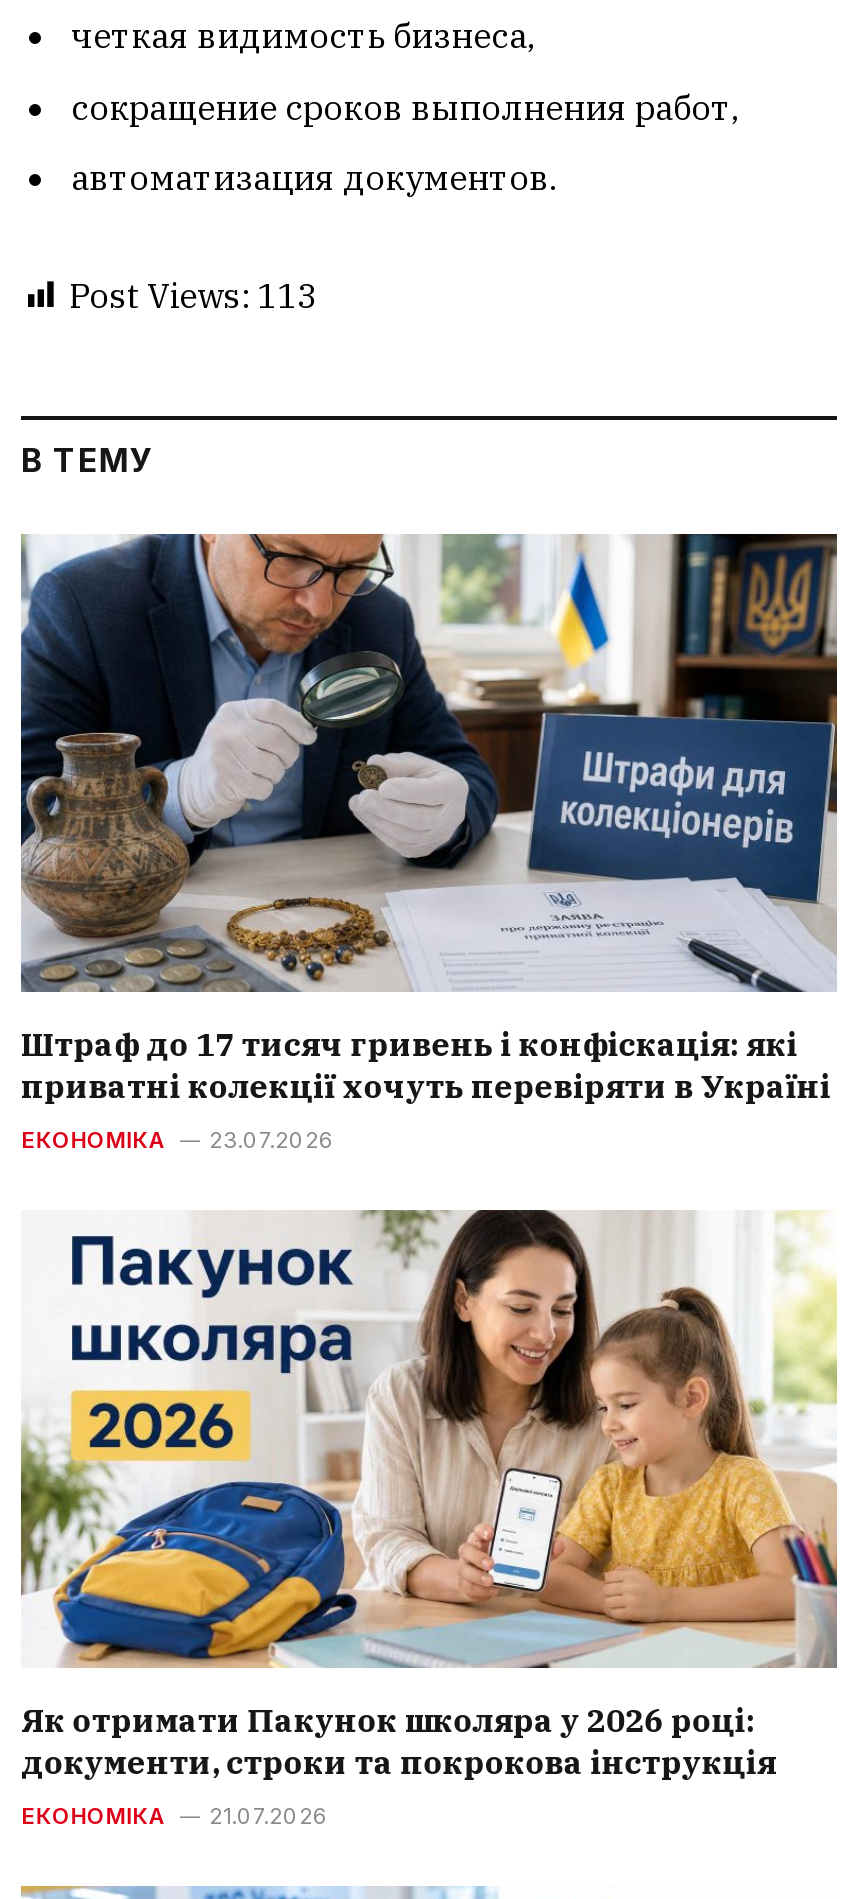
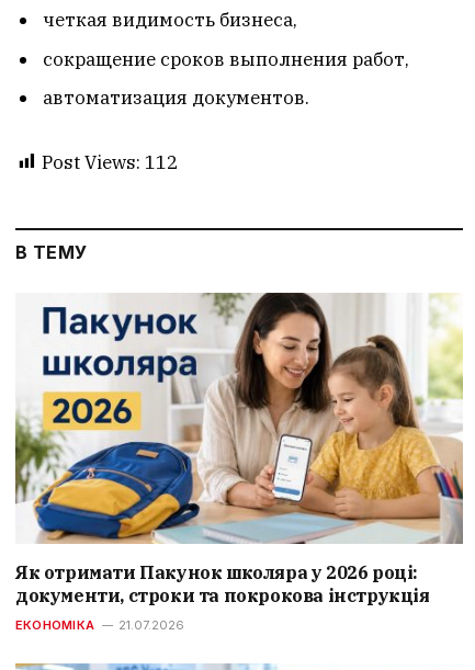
[69,273,317,317] Post Views: 113 -> [42,150,178,174] Post Views: 112
[19,532,839,1154] [image] | Штраф до 17 тисяч гривень і конфіскація: які | приватні колекції хочуть перевіряти в Україні | ЕКОНОМІКА | 23.07.2026 -> none

